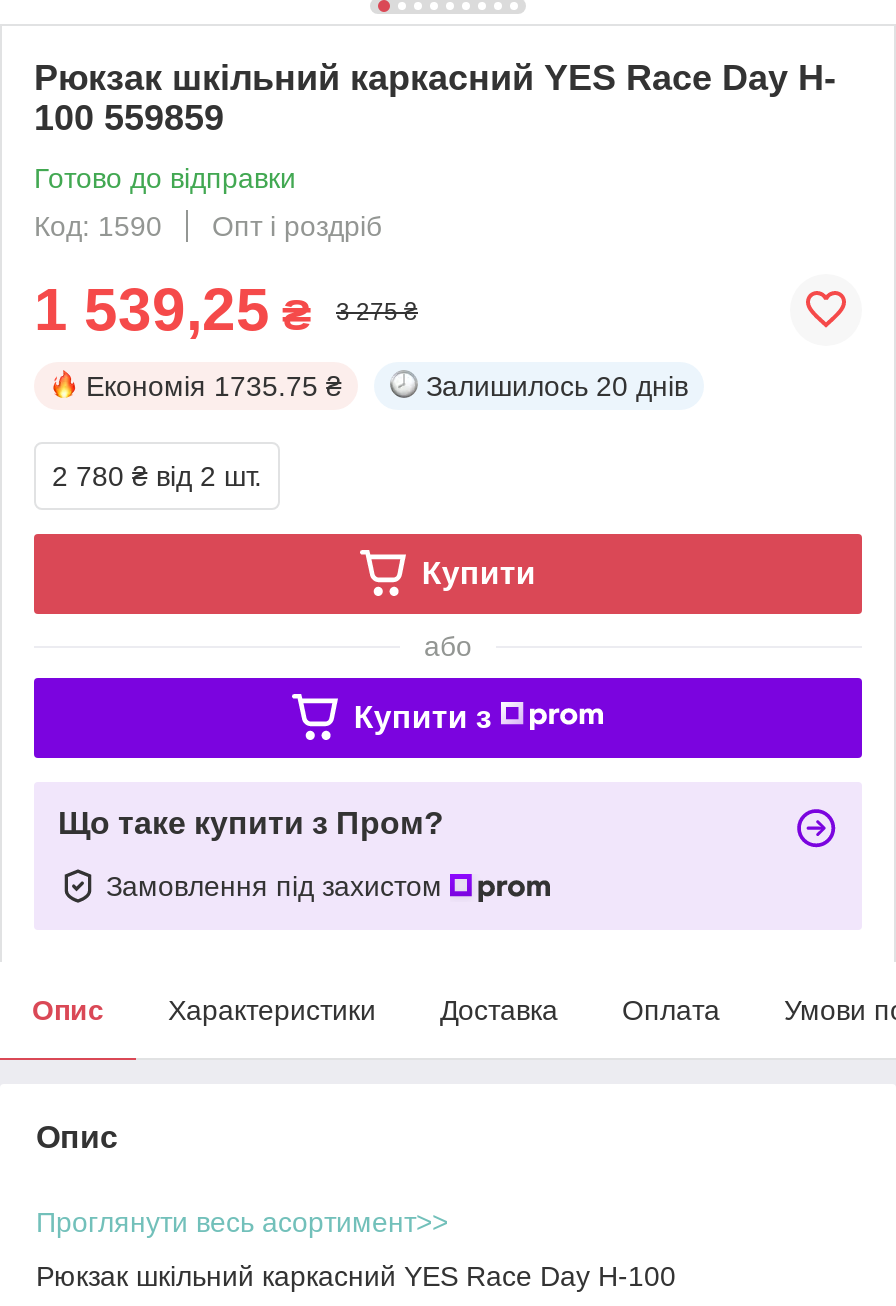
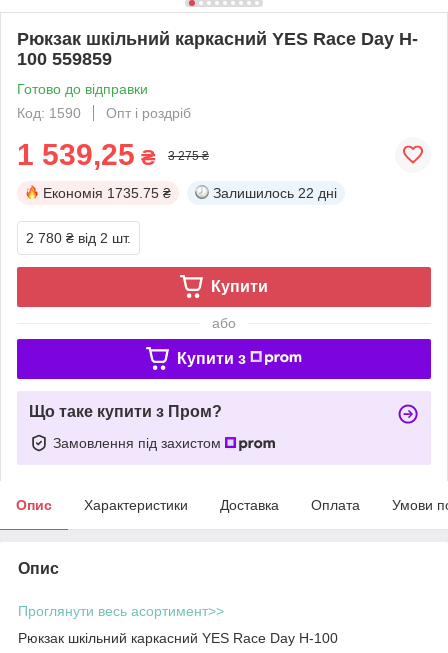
[426,370,688,402] Залишилось 20 днів -> [213,185,337,201] Залишилось 22 дні

